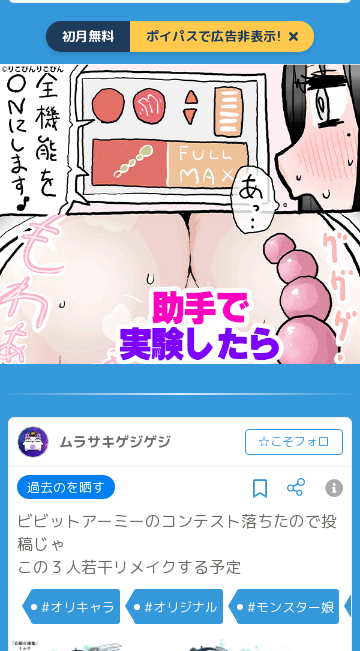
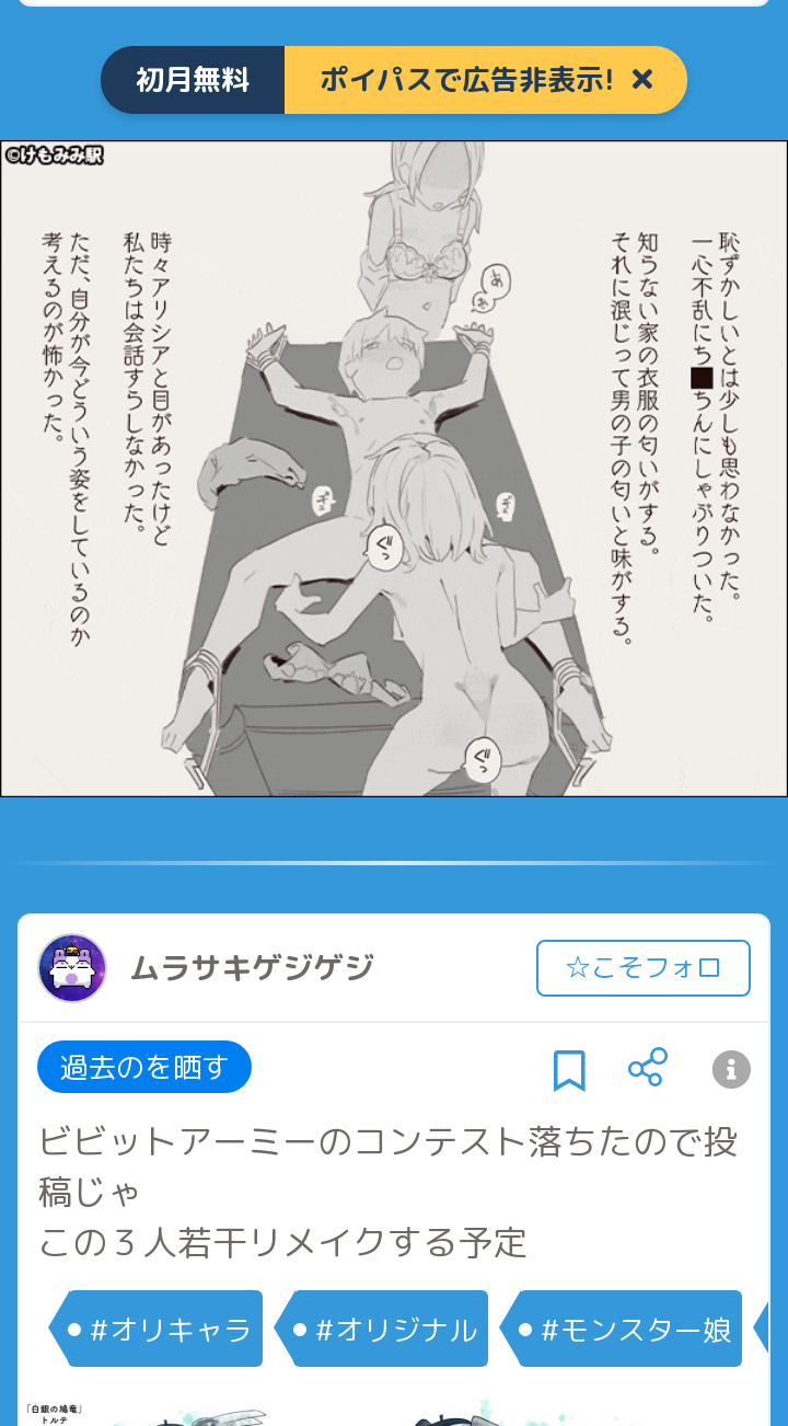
[3,63,357,365] [image] -> [7,138,781,800] [image]

